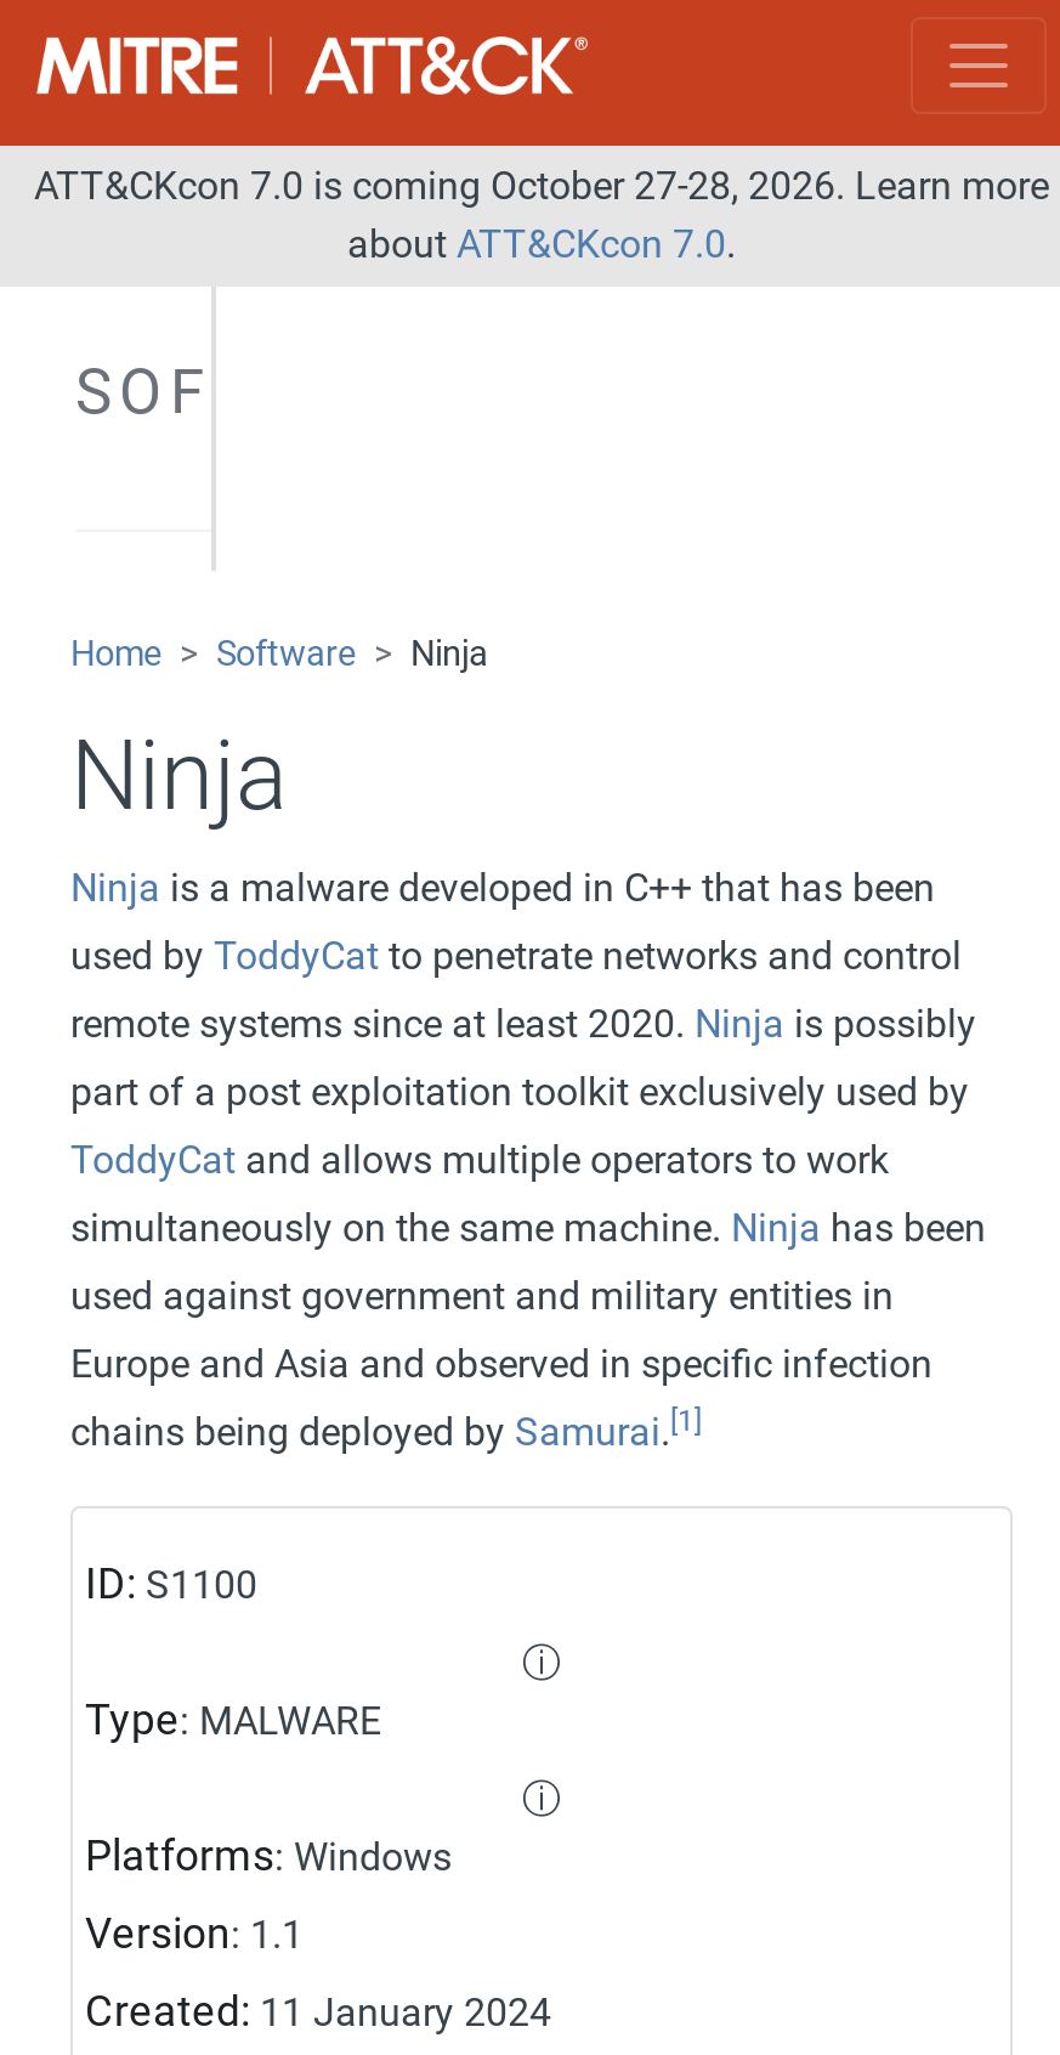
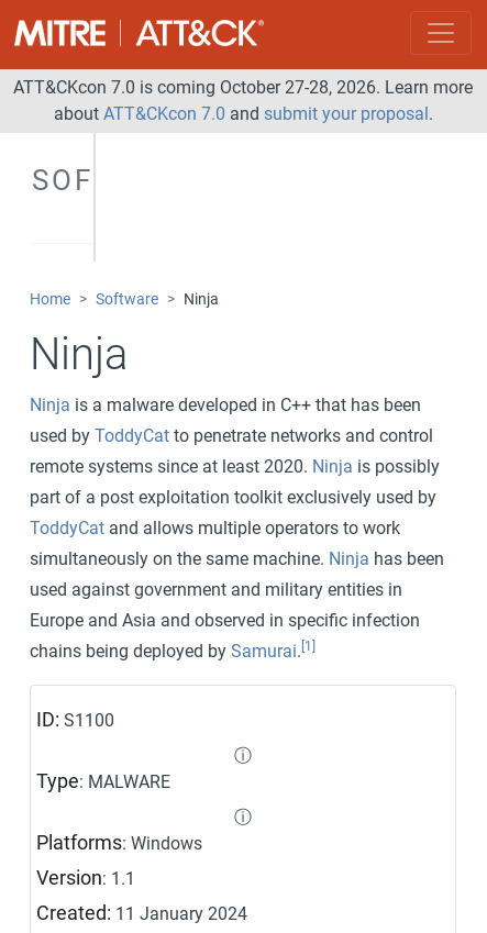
[347,221,736,267] about ATT&CKcon 7.0. -> [53,103,433,124] about ATT&CKcon 7.0 and submit your proposal.

